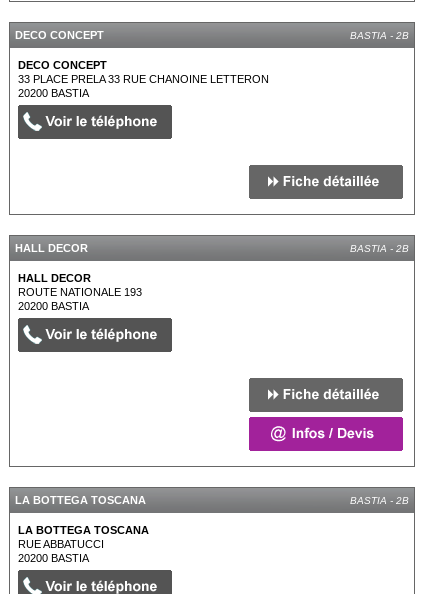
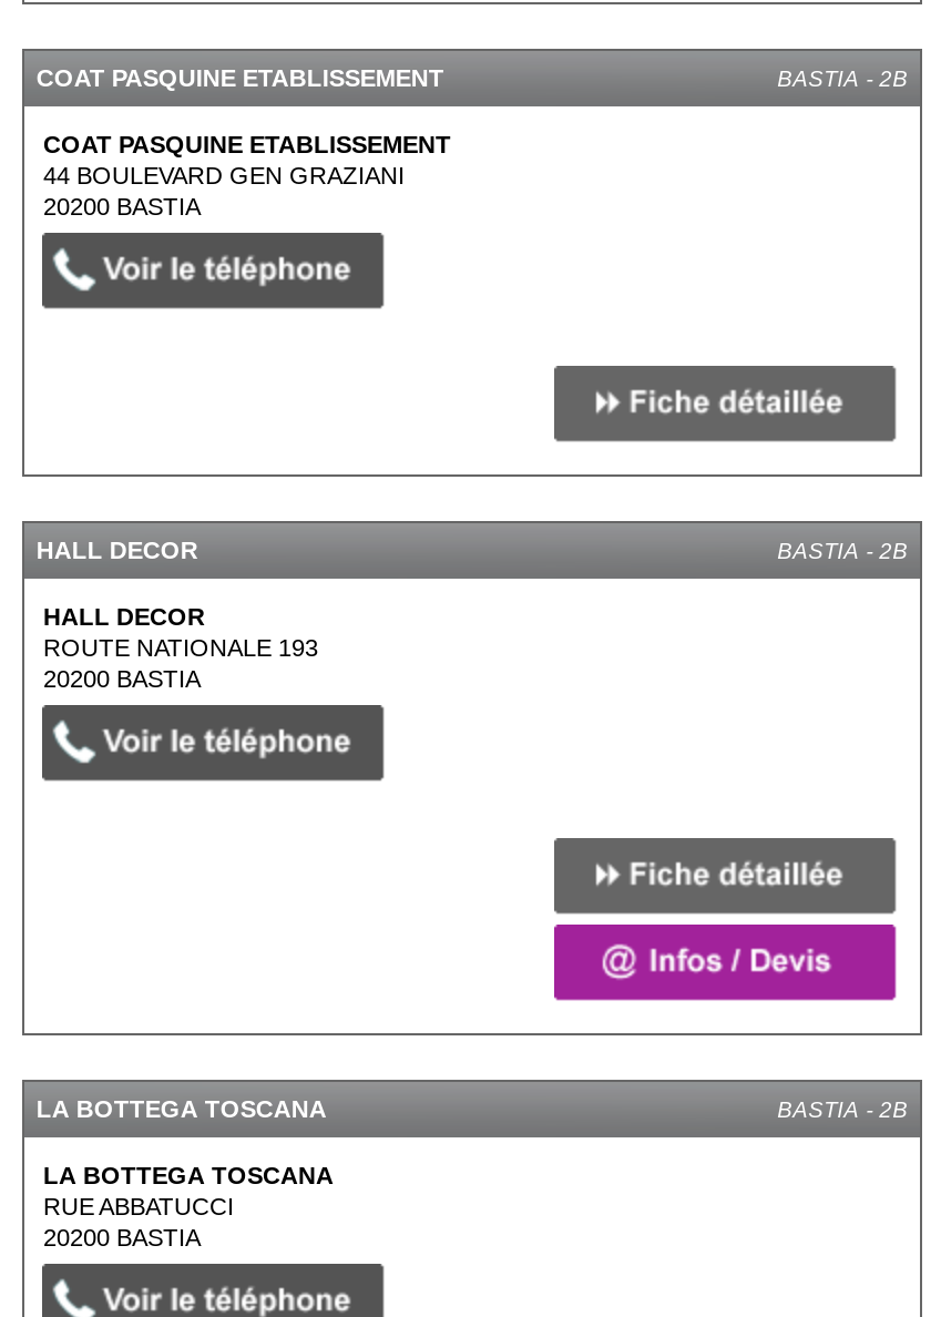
[15,29,104,41] DECO CONCEPT -> [36,64,444,91] COAT PASQUINE ETABLISSEMENT
[18,59,269,85] DECO CONCEPT | 33 PLACE PRELA 33 RUE CHANOINE LETTERON -> [43,131,451,188] COAT PASQUINE ETABLISSEMENT | 44 BOULEVARD GEN GRAZIANI

